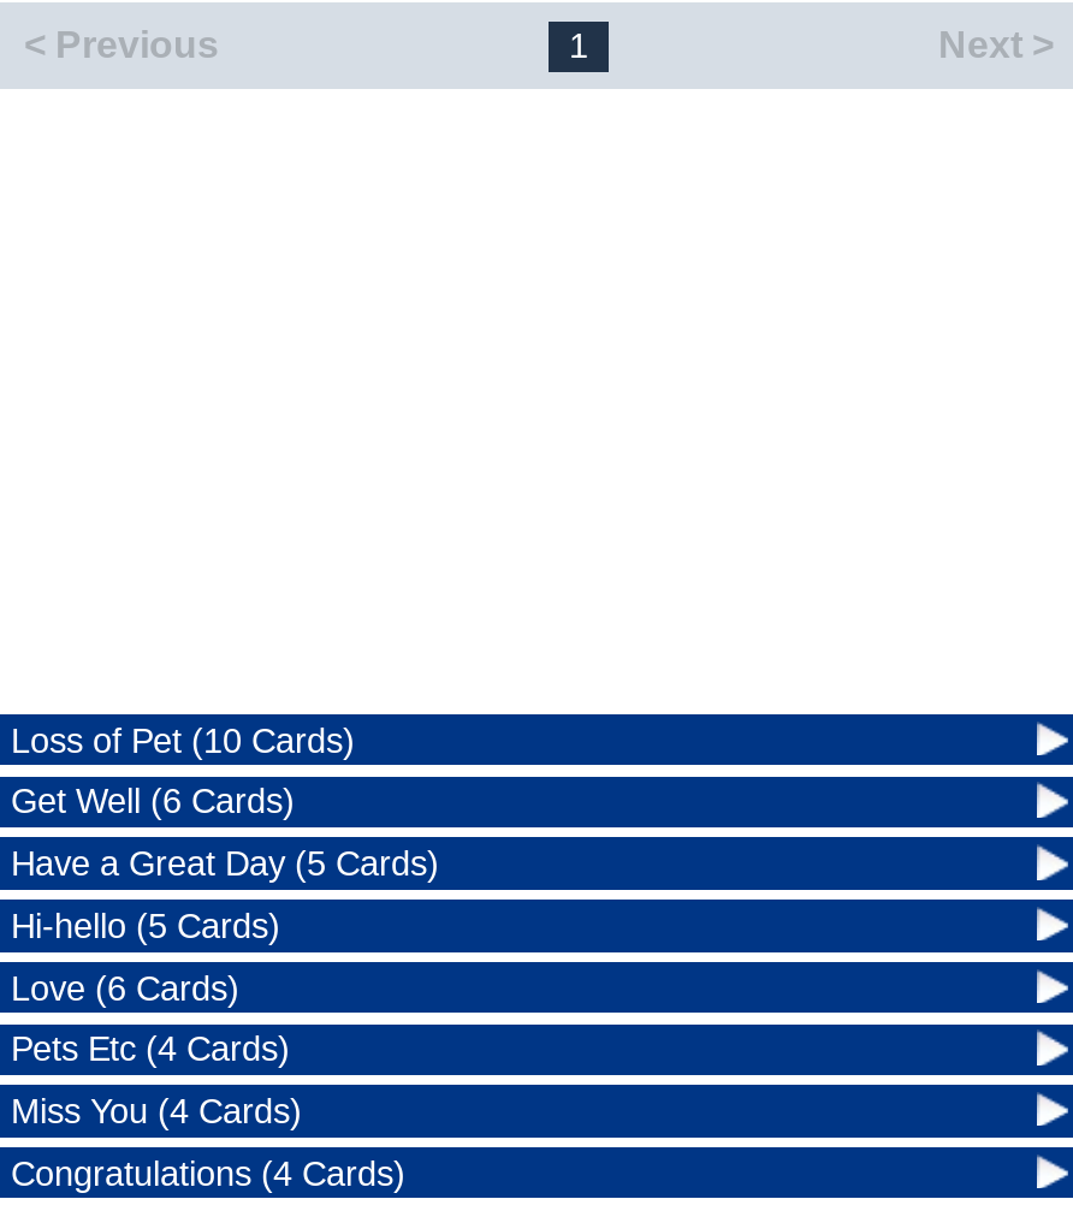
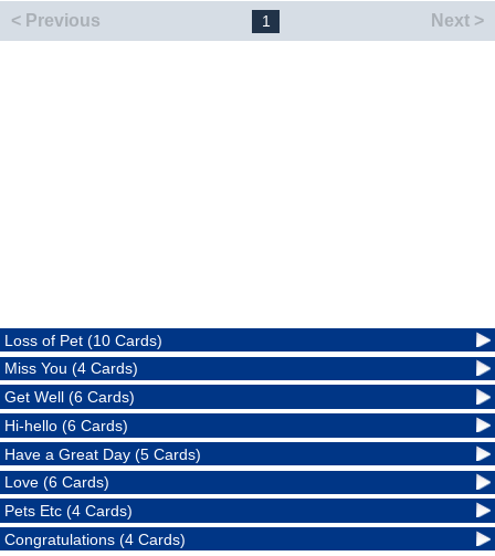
moved [11,783,295,821] -> [5,388,135,406]: Get Well (6 Cards)
none -> [5,417,129,434] Hi-hello (6 Cards)
moved [11,844,439,883] -> [5,445,202,463]: Have a Great Day (5 Cards)
[11,906,280,945] Hi-hello (5 Cards) -> none
moved [11,968,290,1068] -> [5,473,133,519]: Love (6 Cards) | Pets Etc (4 Cards)
moved [11,1092,302,1130] -> [5,360,139,377]: Miss You (4 Cards)

